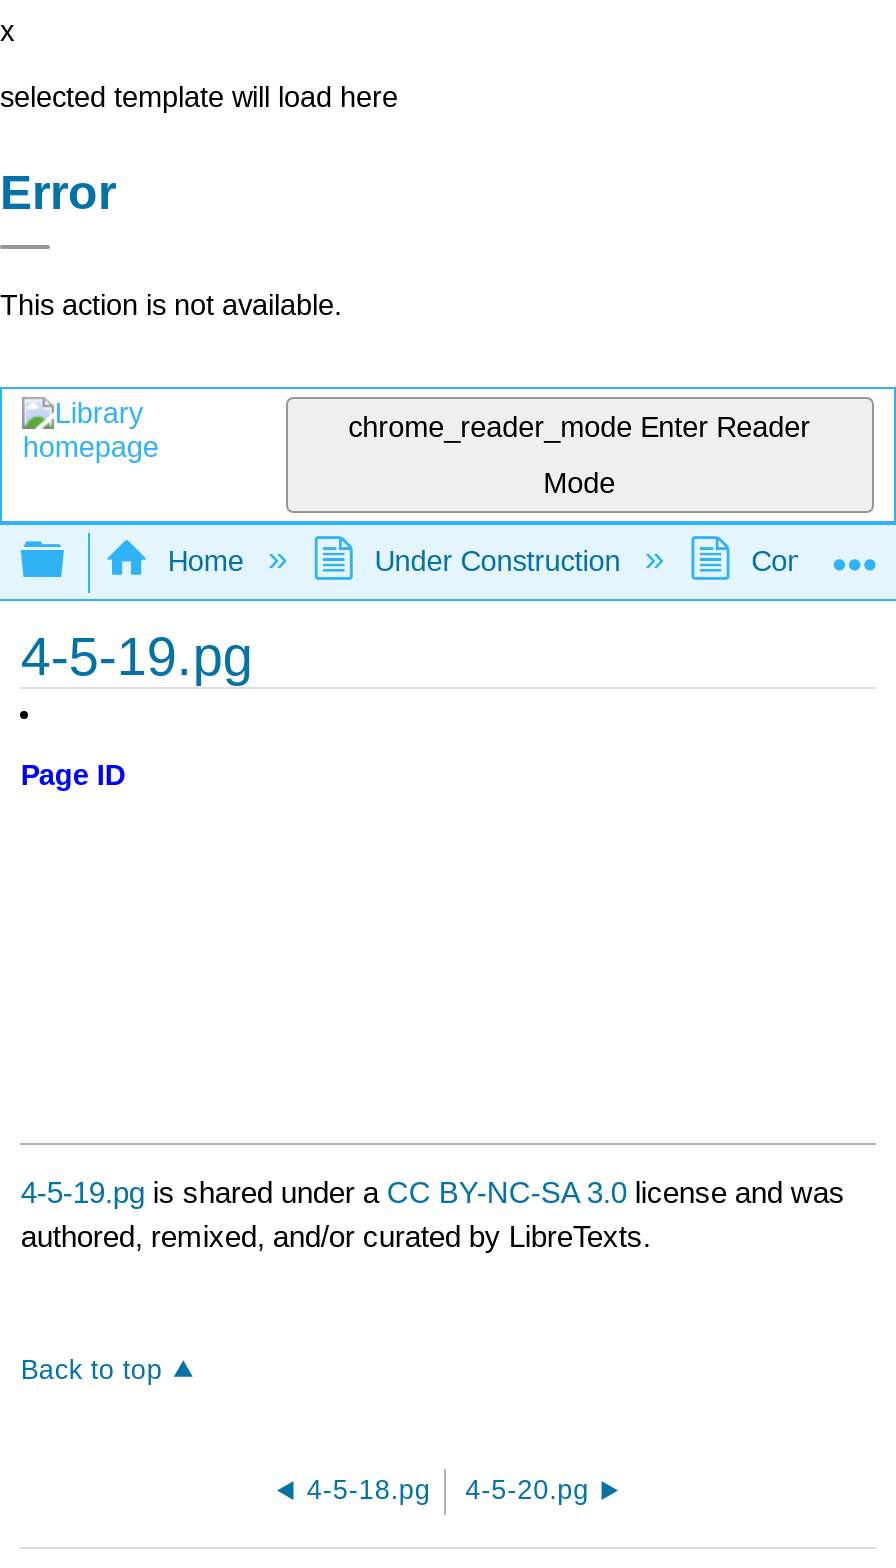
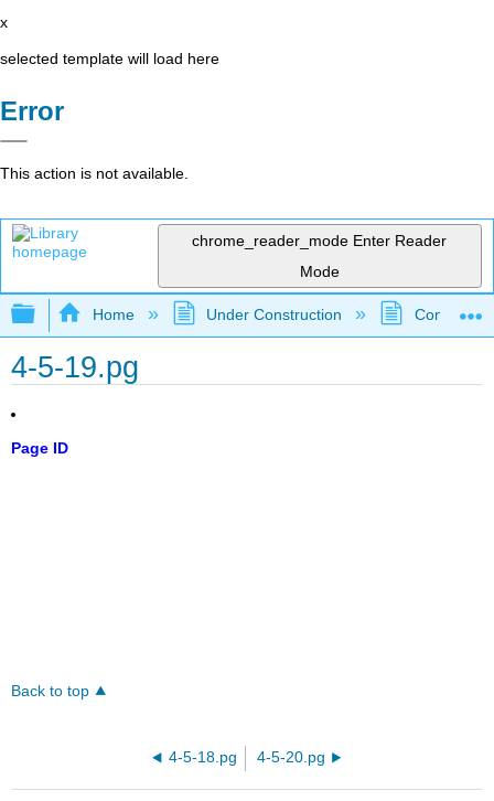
[21,1176,845,1254] 4-5-19.pg is shared under a CC BY-NC-SA 3.0 license and was | authored, remixed, and/or curated by LibreTexts. -> none

